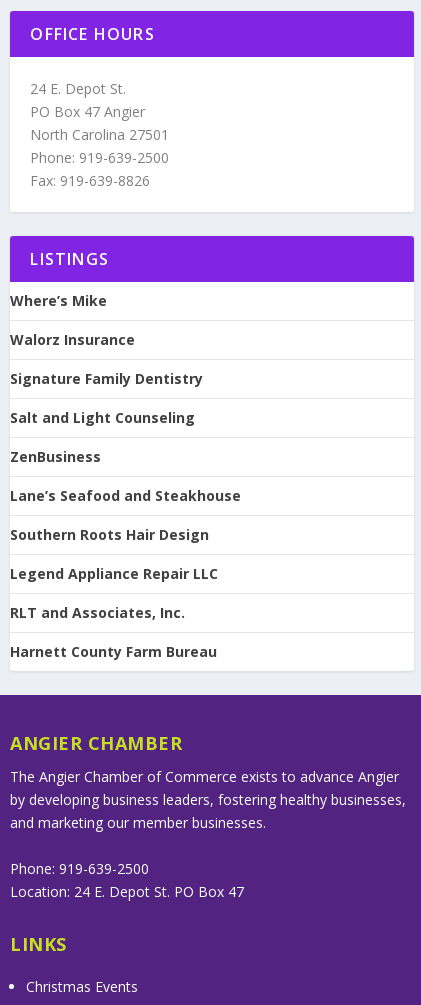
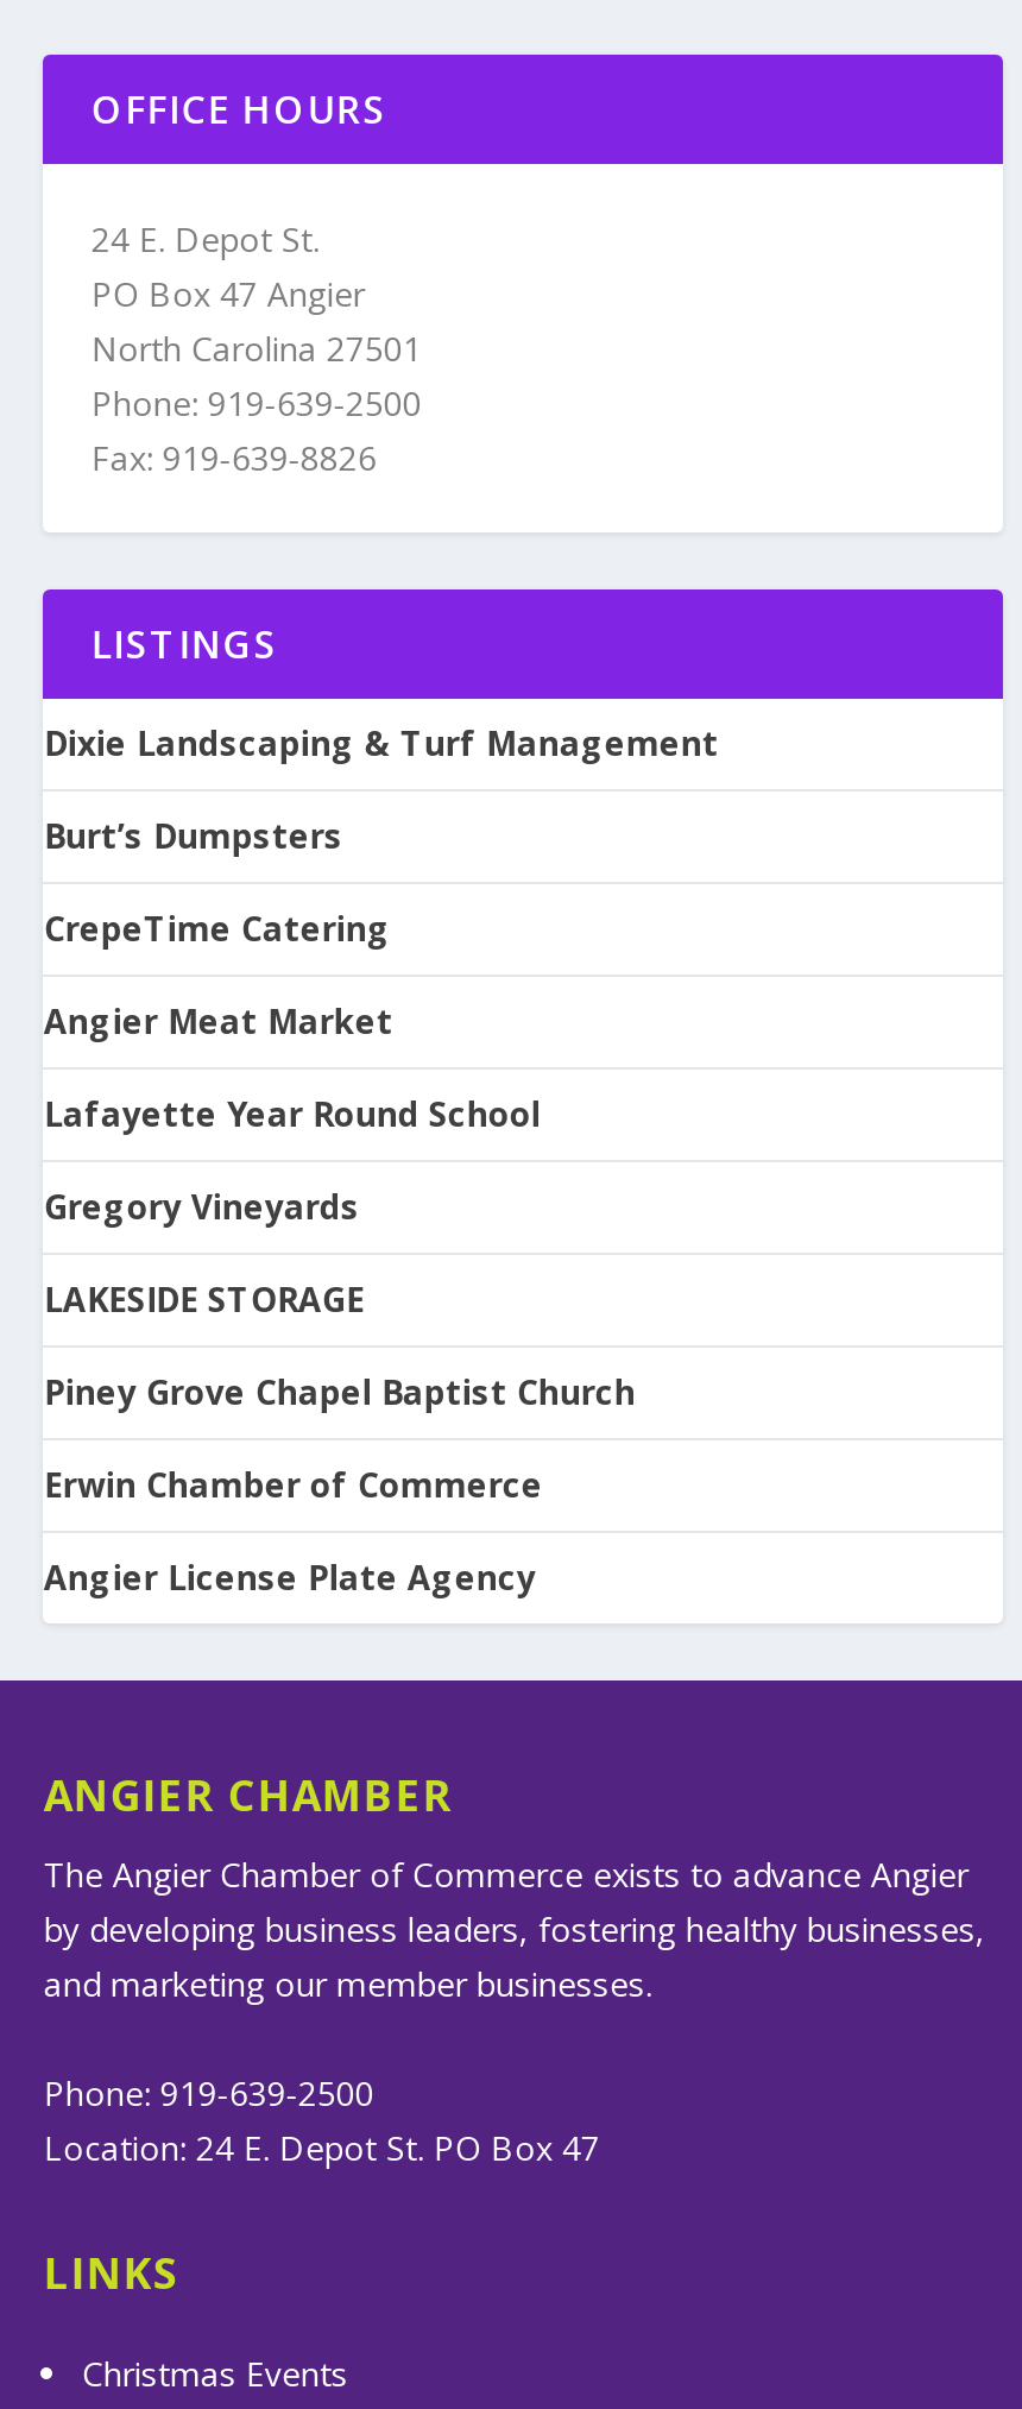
[10,291,107,310] Where’s Mike -> [44,721,719,766] Dixie Landscaping & Turf Management
[10,330,135,349] Walorz Insurance -> [44,813,343,859] Burt’s Dumpsters
[10,369,203,388] Signature Family Dentistry -> [44,906,391,951] CrepeTime Catering
[10,408,195,427] Salt and Light Counseling -> [44,999,393,1044] Angier Meat Market
[10,447,101,466] ZenBusiness -> [44,1091,540,1137] Lafayette Year Round School
[10,486,241,505] Lane’s Seafood and Steakhouse -> [44,1184,360,1229] Gregory Vineyards
[10,525,209,544] Southern Roots Hair Design -> [44,1277,365,1322] LAKESIDE STORAGE
[10,564,218,583] Legend Appliance Repair LLC -> [44,1370,636,1415] Piney Grove Chapel Baptist Church
[10,603,185,622] RLT and Associates, Inc. -> [44,1462,543,1507] Erwin Chamber of Commerce
[10,642,217,661] Harnett County Farm Bureau -> [44,1555,536,1600] Angier License Plate Agency

